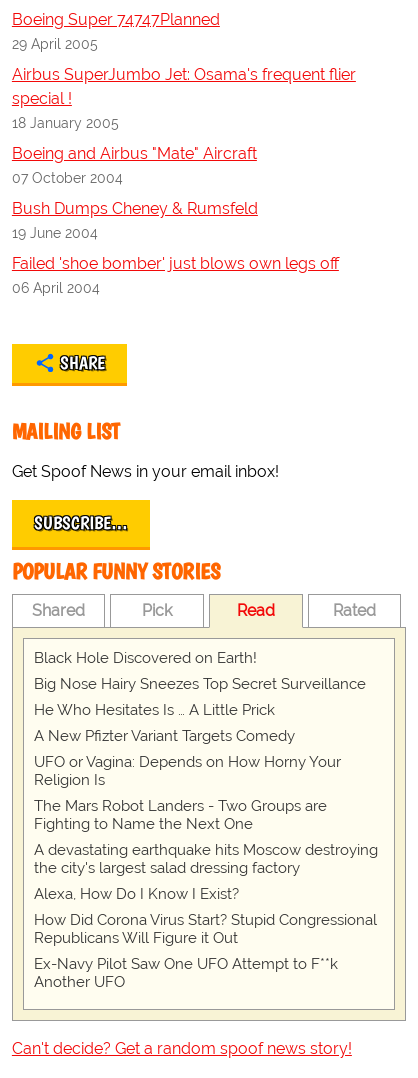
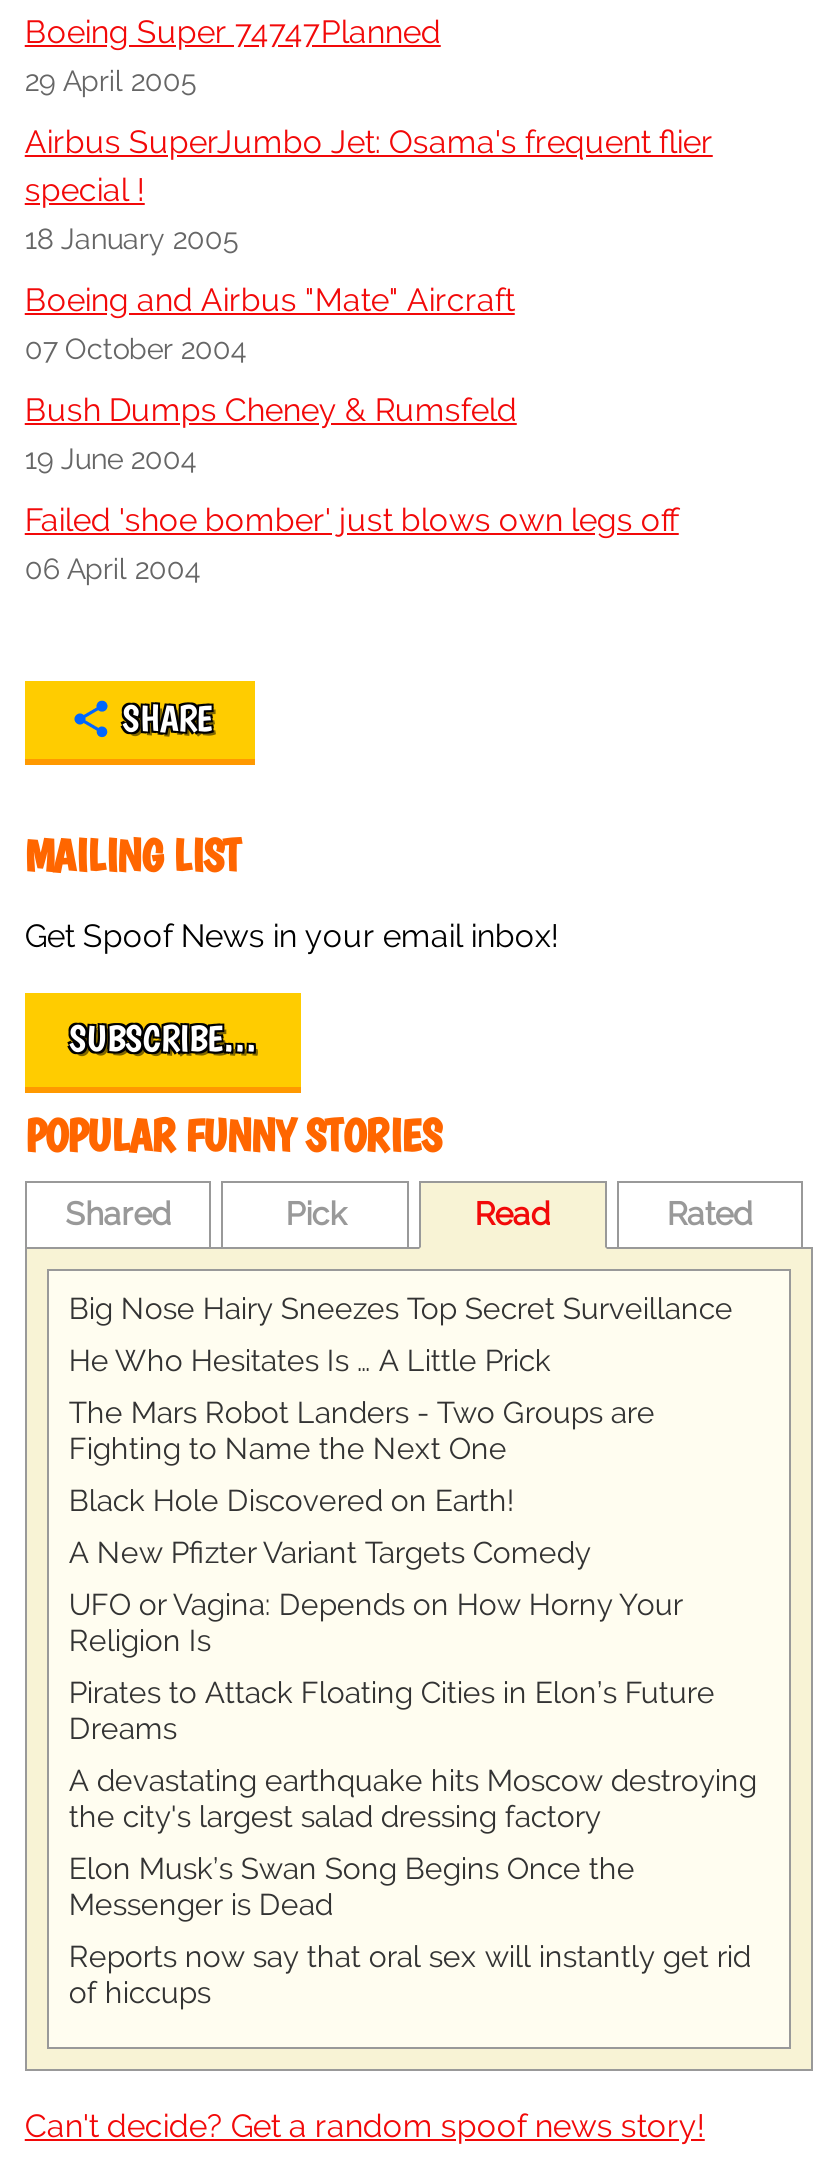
moved [34,649,257,667] -> [69,1482,515,1518]: Black Hole Discovered on Earth!
moved [34,675,366,719] -> [69,1290,733,1378]: Big Nose Hairy Sneezes Top Secret Surveillance | He Who Hesitates Is … A Little Prick
moved [34,727,341,789] -> [69,1534,683,1658]: A New Pfizter Variant Targets Comedy | UFO or Vagina: Depends on How Horny Your | Religion Is
none -> [69,1674,715,1746] Pirates to Attack Floating Cities in Elon’s Future | Dreams
moved [34,797,327,833] -> [69,1394,655,1466]: The Mars Robot Landers - Two Groups are | Fighting to Name the Next One
moved [34,841,378,877] -> [69,1762,757,1834]: A devastating earthquake hits Moscow destroying | the city's largest salad dressing factory
[34,885,377,991] Alexa, How Do I Know I Exist? | How Did Corona Virus Start? Stupid Congressional | Republicans Will Figure it Out | Ex-Navy Pilot Saw One UFO Attempt to F**k | Another UFO -> [69,1850,751,2010] Elon Musk’s Swan Song Begins Once the | Messenger is Dead | Reports now say that oral sex will instantly get rid | of hiccups

